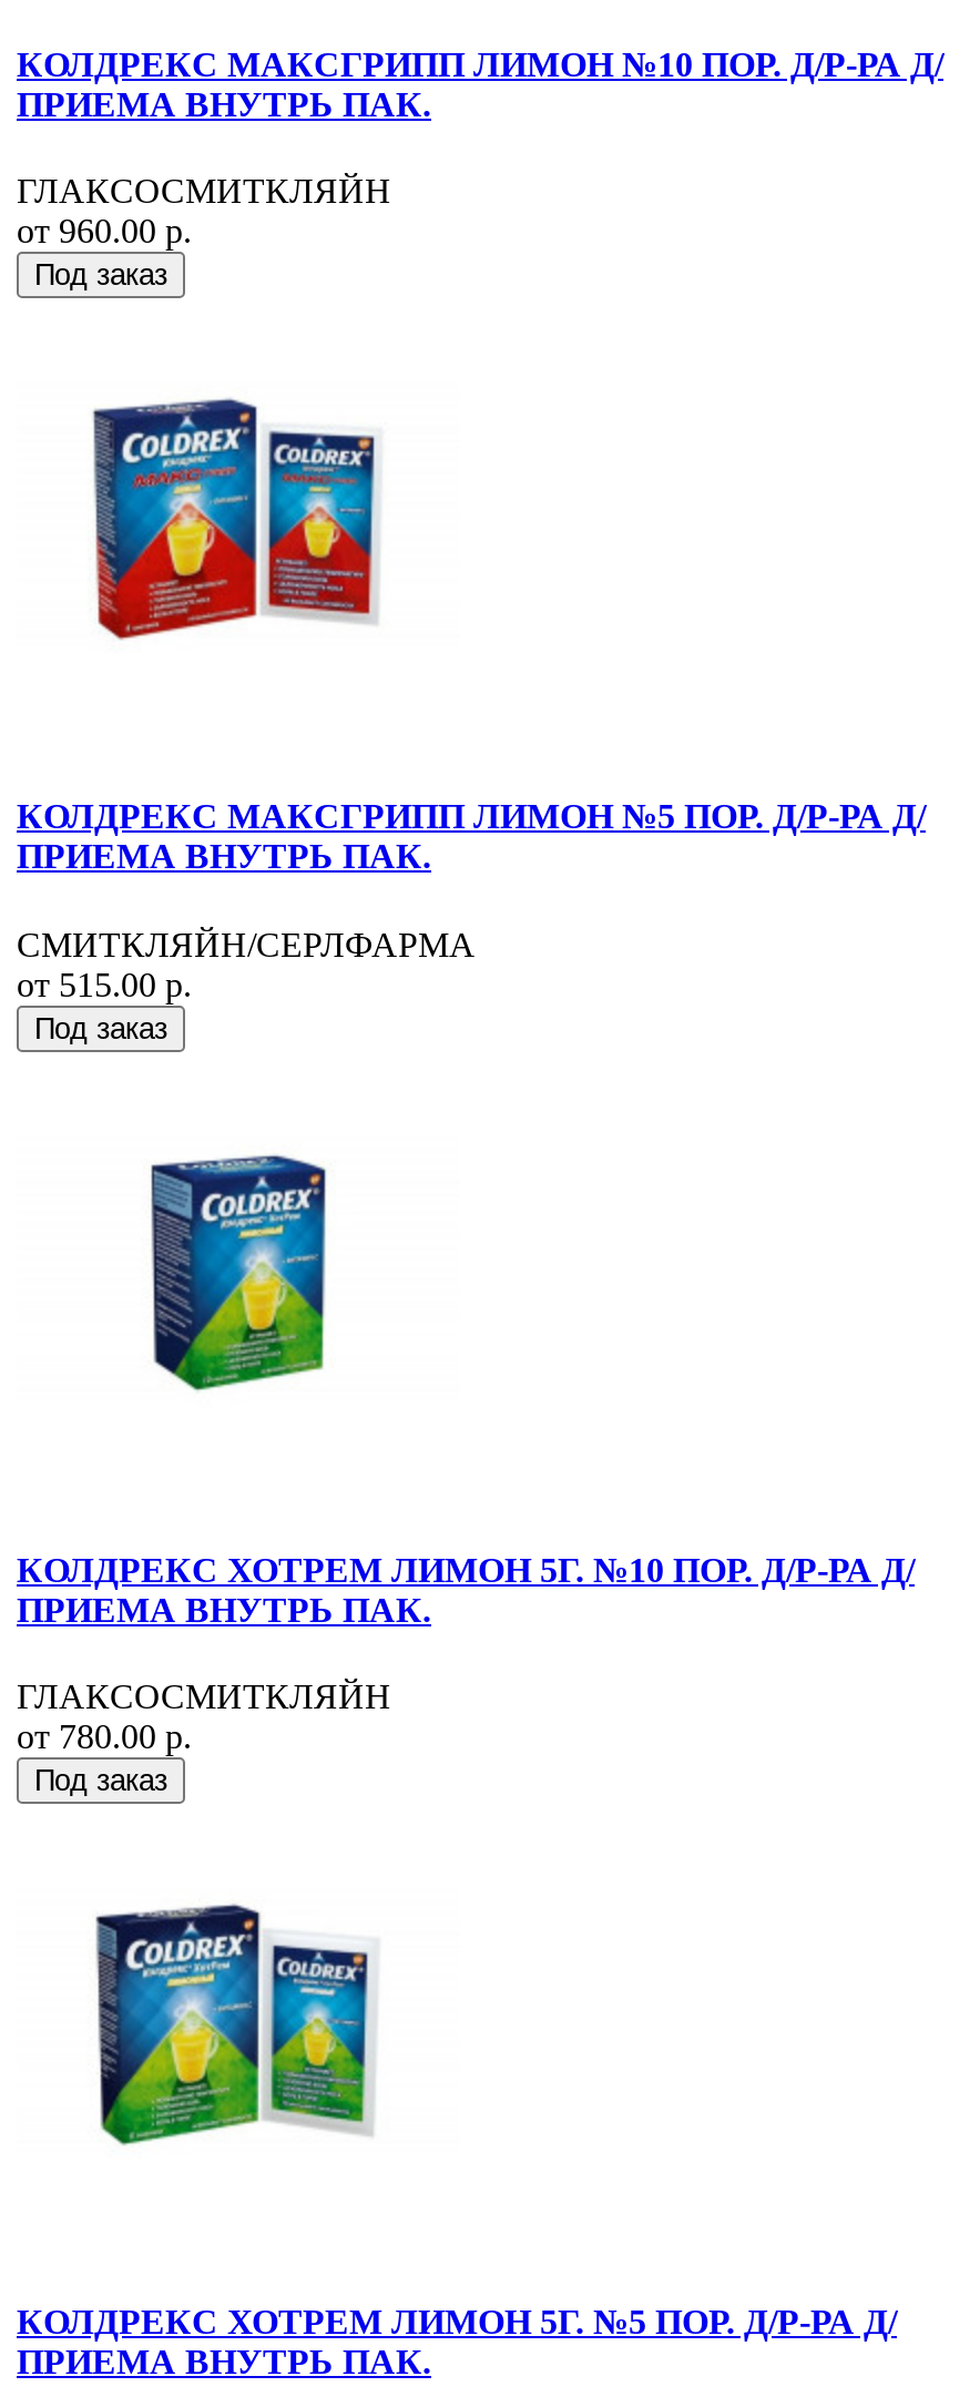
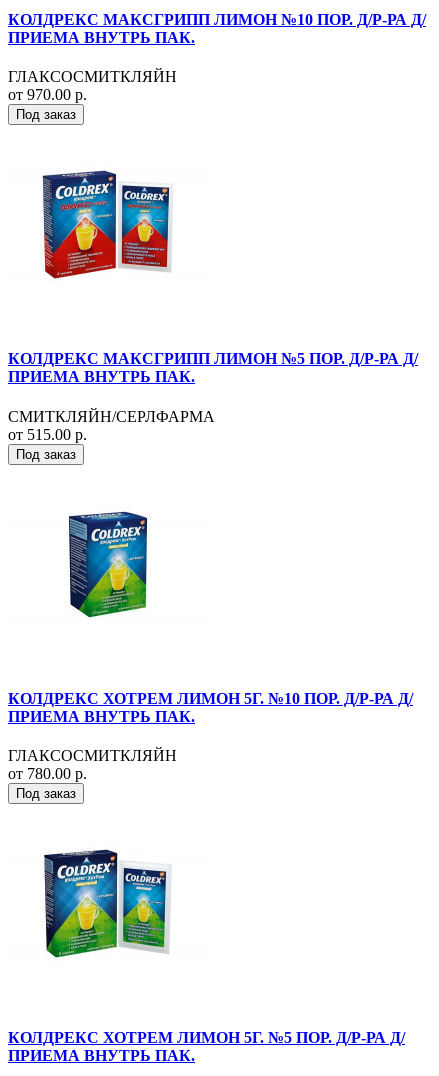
[17,212,192,249] от 960.00 р. -> [8,86,87,103] от 970.00 р.

